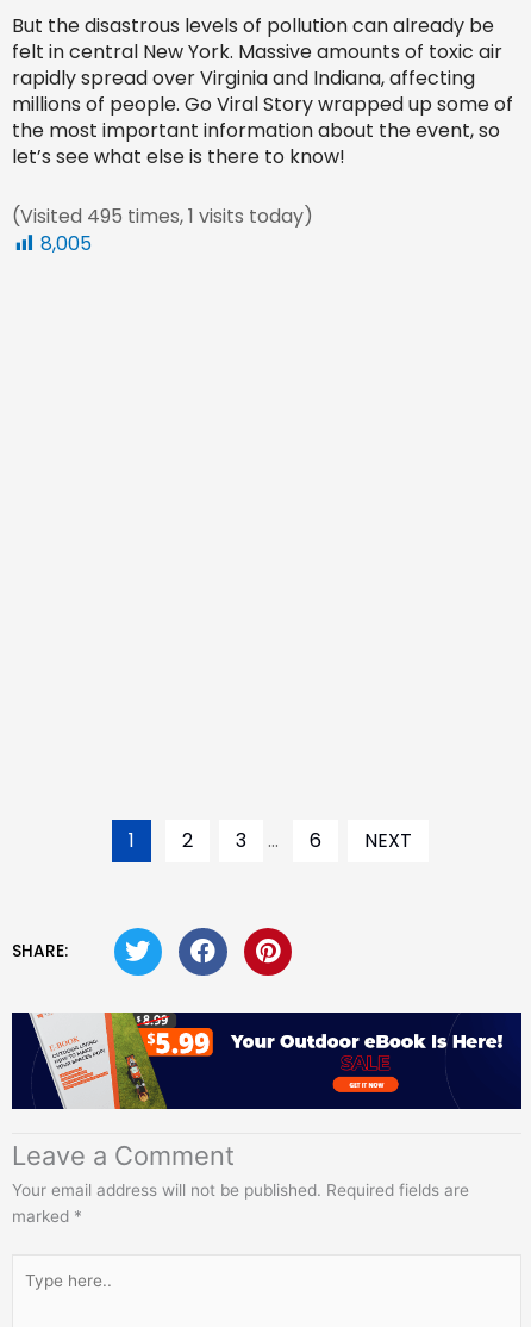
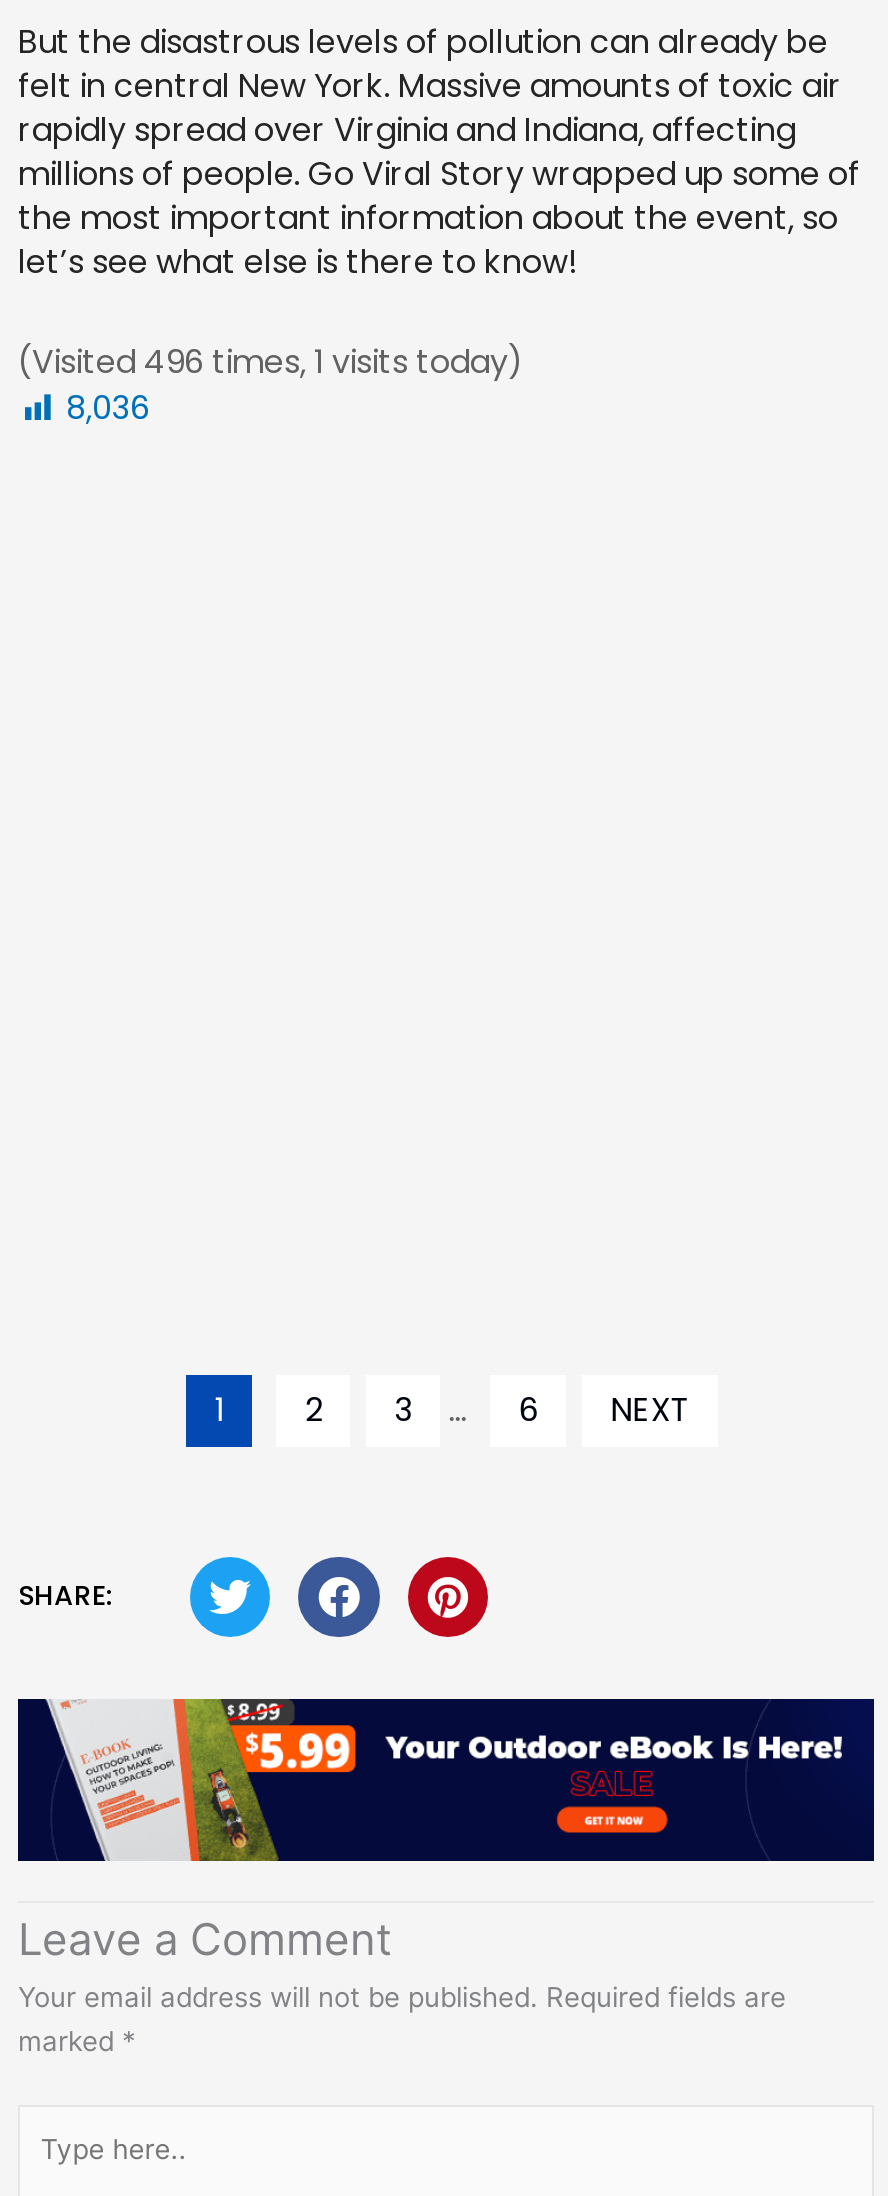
[12,202,313,230] (Visited 495 times, 1 visits today) -> [18,340,524,386] (Visited 496 times, 1 visits today)
[40,230,92,257] 8,005 -> [66,386,150,432] 8,036

